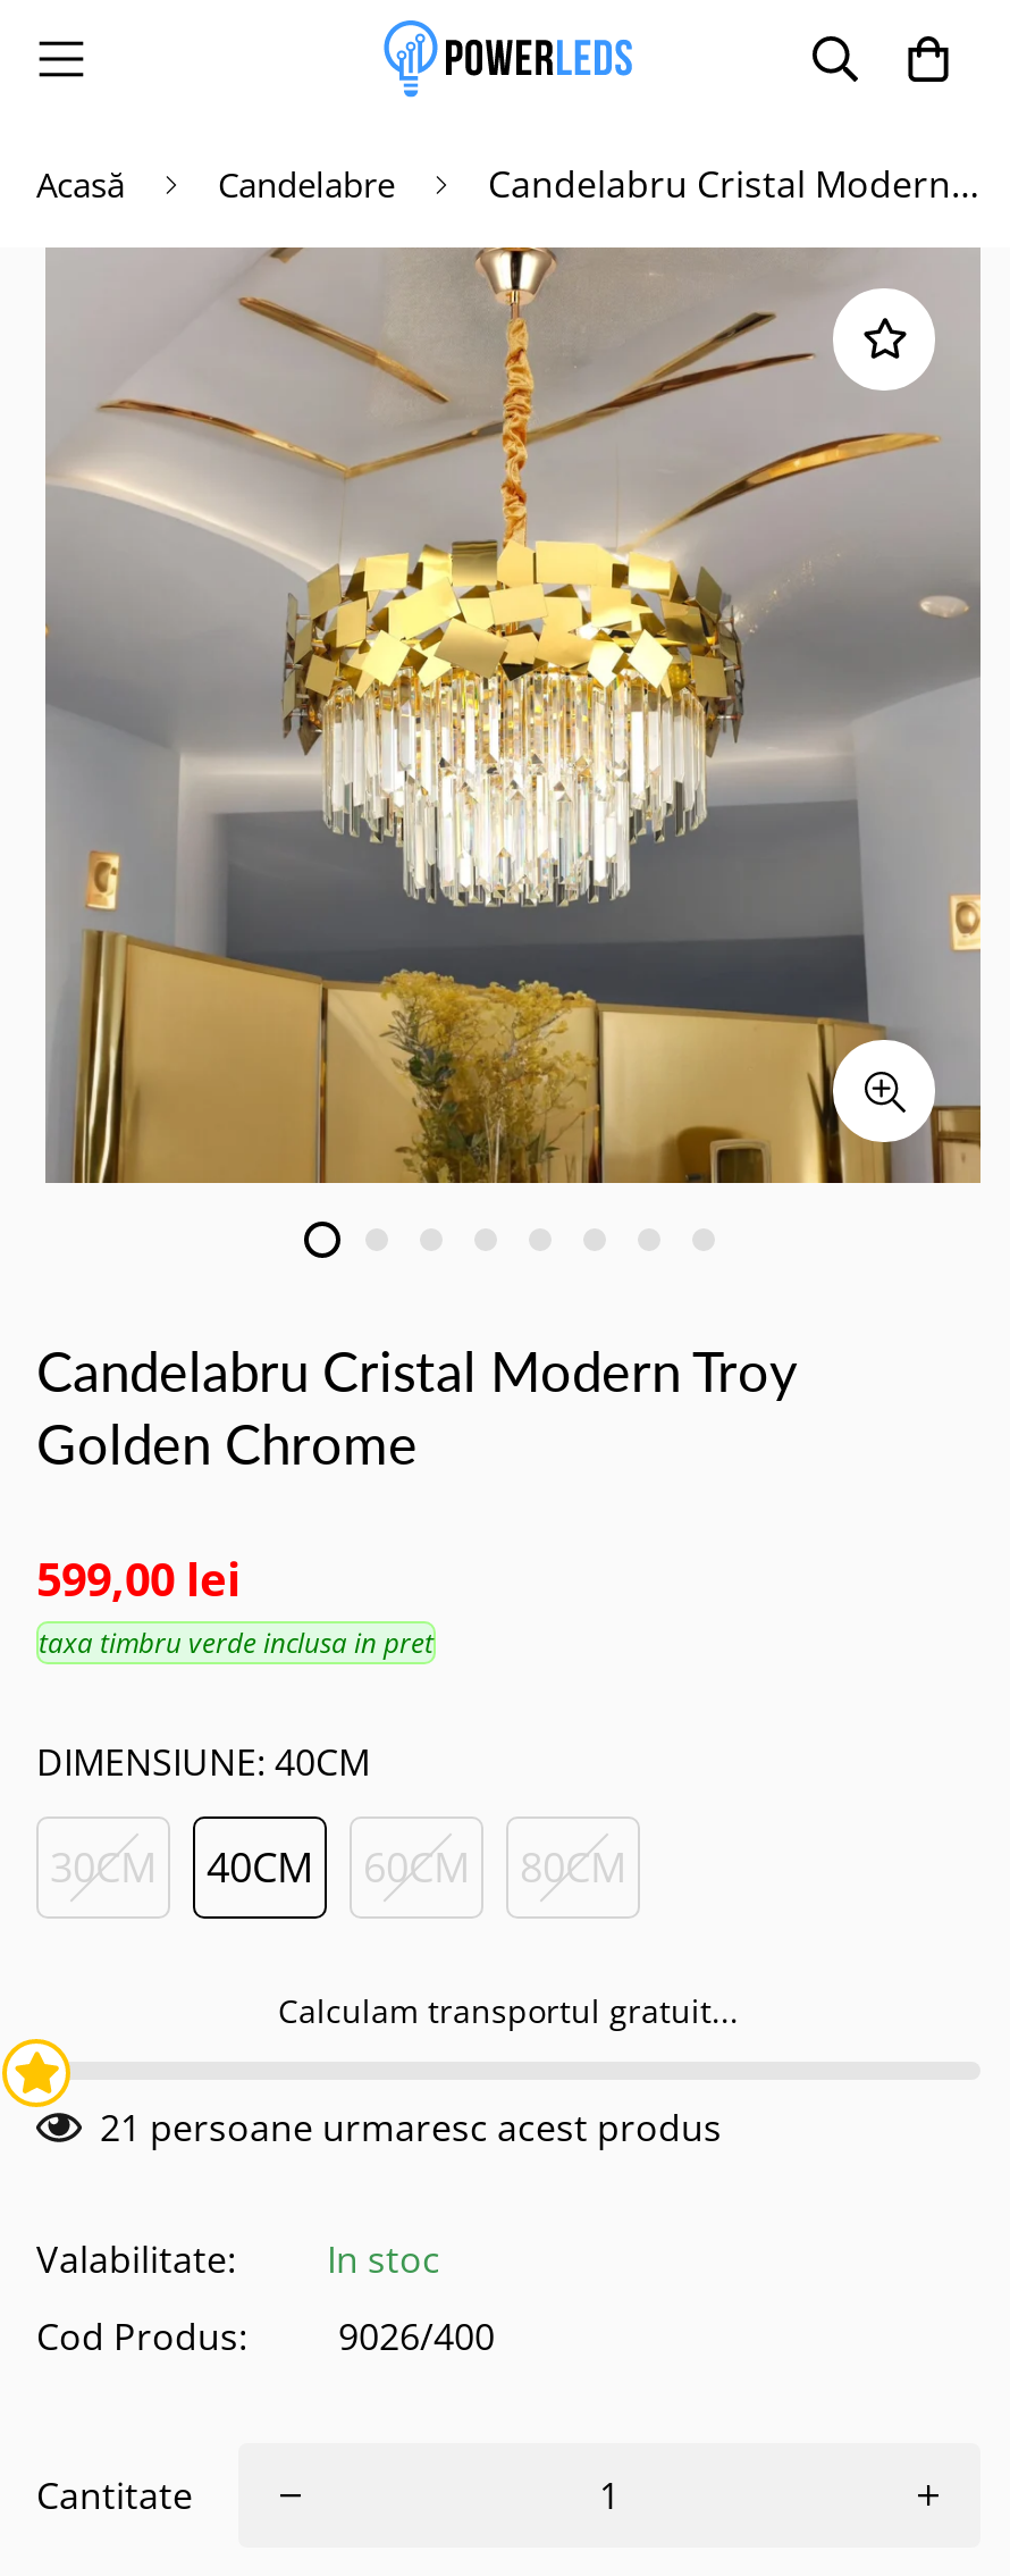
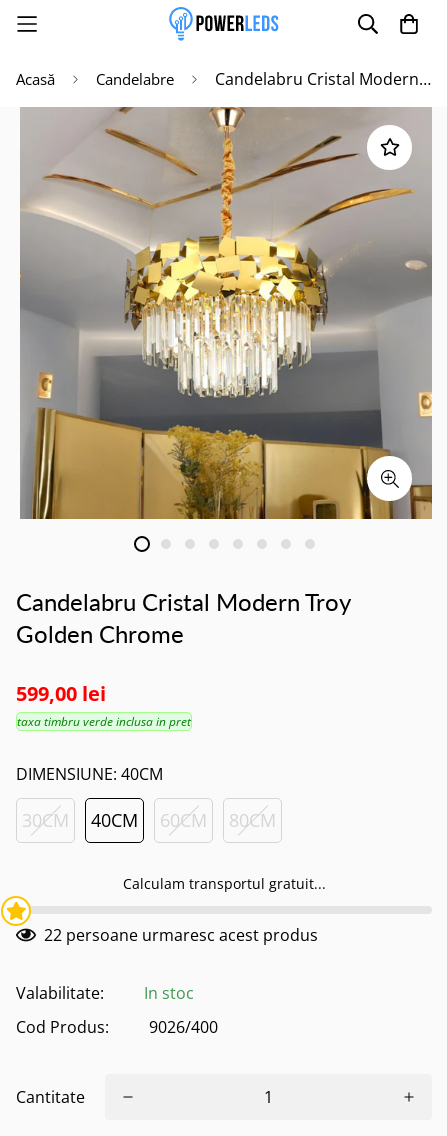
[100,2103,722,2153] 21 persoane urmaresc acest produs -> [44,924,318,946] 22 persoane urmaresc acest produs

